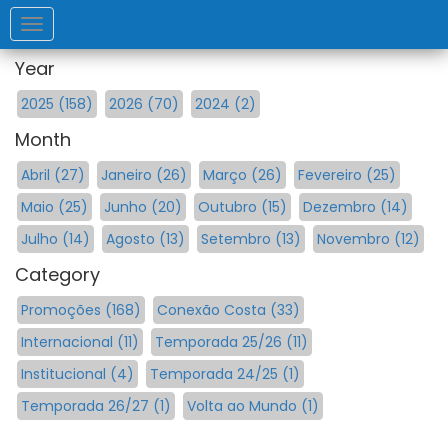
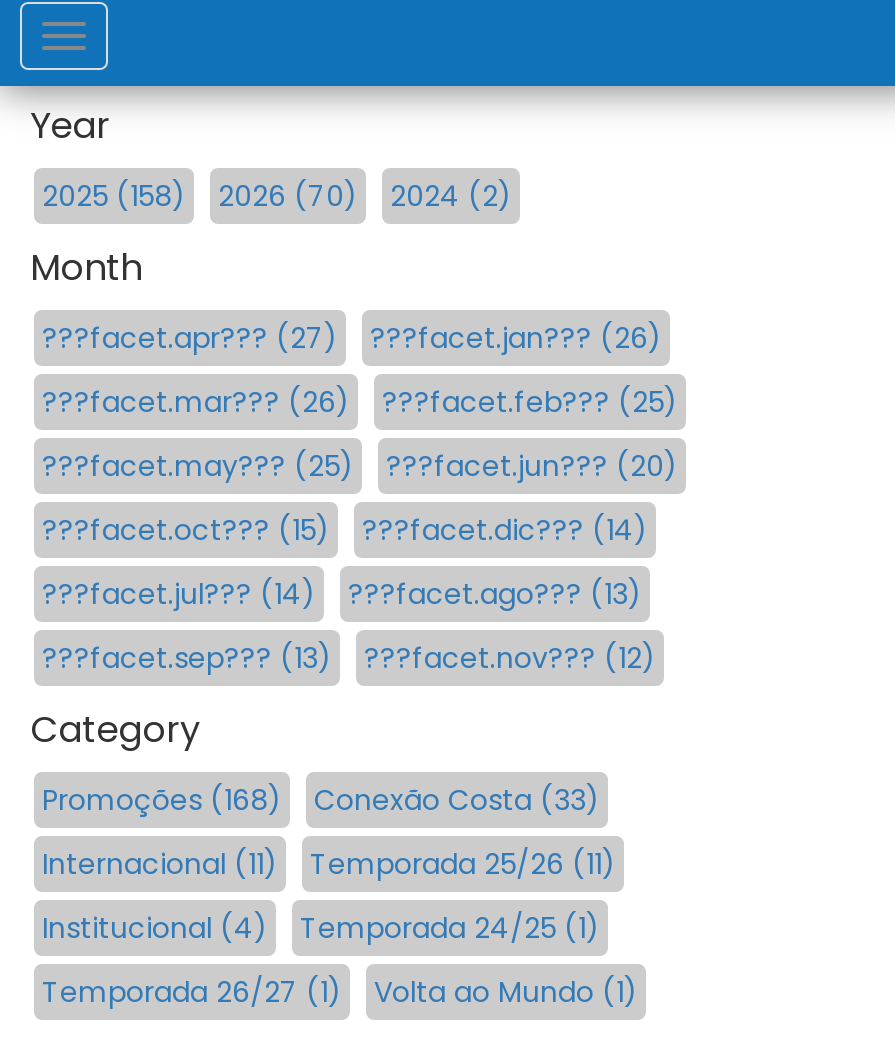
[21,165,420,249] Abril (27) | Janeiro (26) | Março (26) | Fevereiro (25) | Maio (25) | Junho (20) | Outubro (15) | Dezembro (14) | Julho (14) | Agosto (13) | Setembro (13) | Novembro (12) -> [42,318,678,678] ???facet.apr??? (27) | ???facet.jan??? (26) | ???facet.mar??? (26) | ???facet.feb??? (25) | ???facet.may??? (25) | ???facet.jun??? (20) | ???facet.oct??? (15) | ???facet.dic??? (14) | ???facet.jul??? (14) | ???facet.ago??? (13) | ???facet.sep??? (13) | ???facet.nov??? (12)

